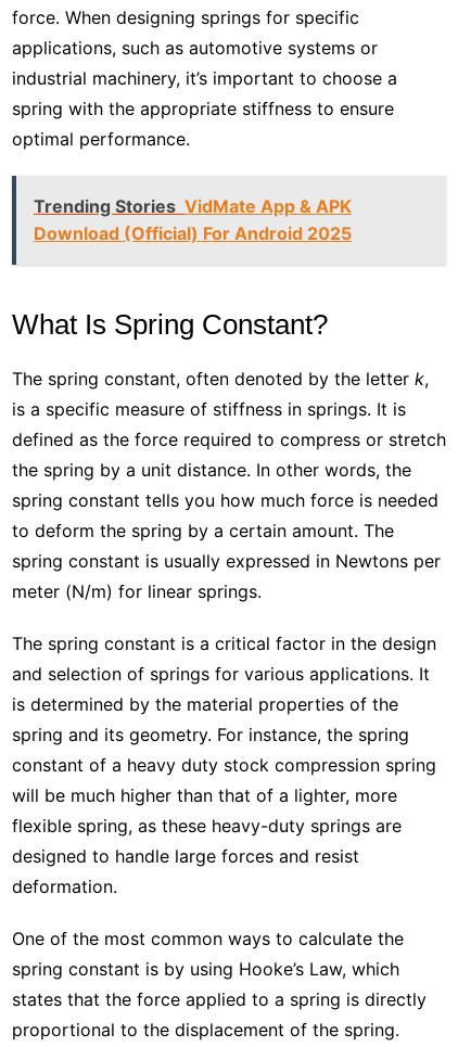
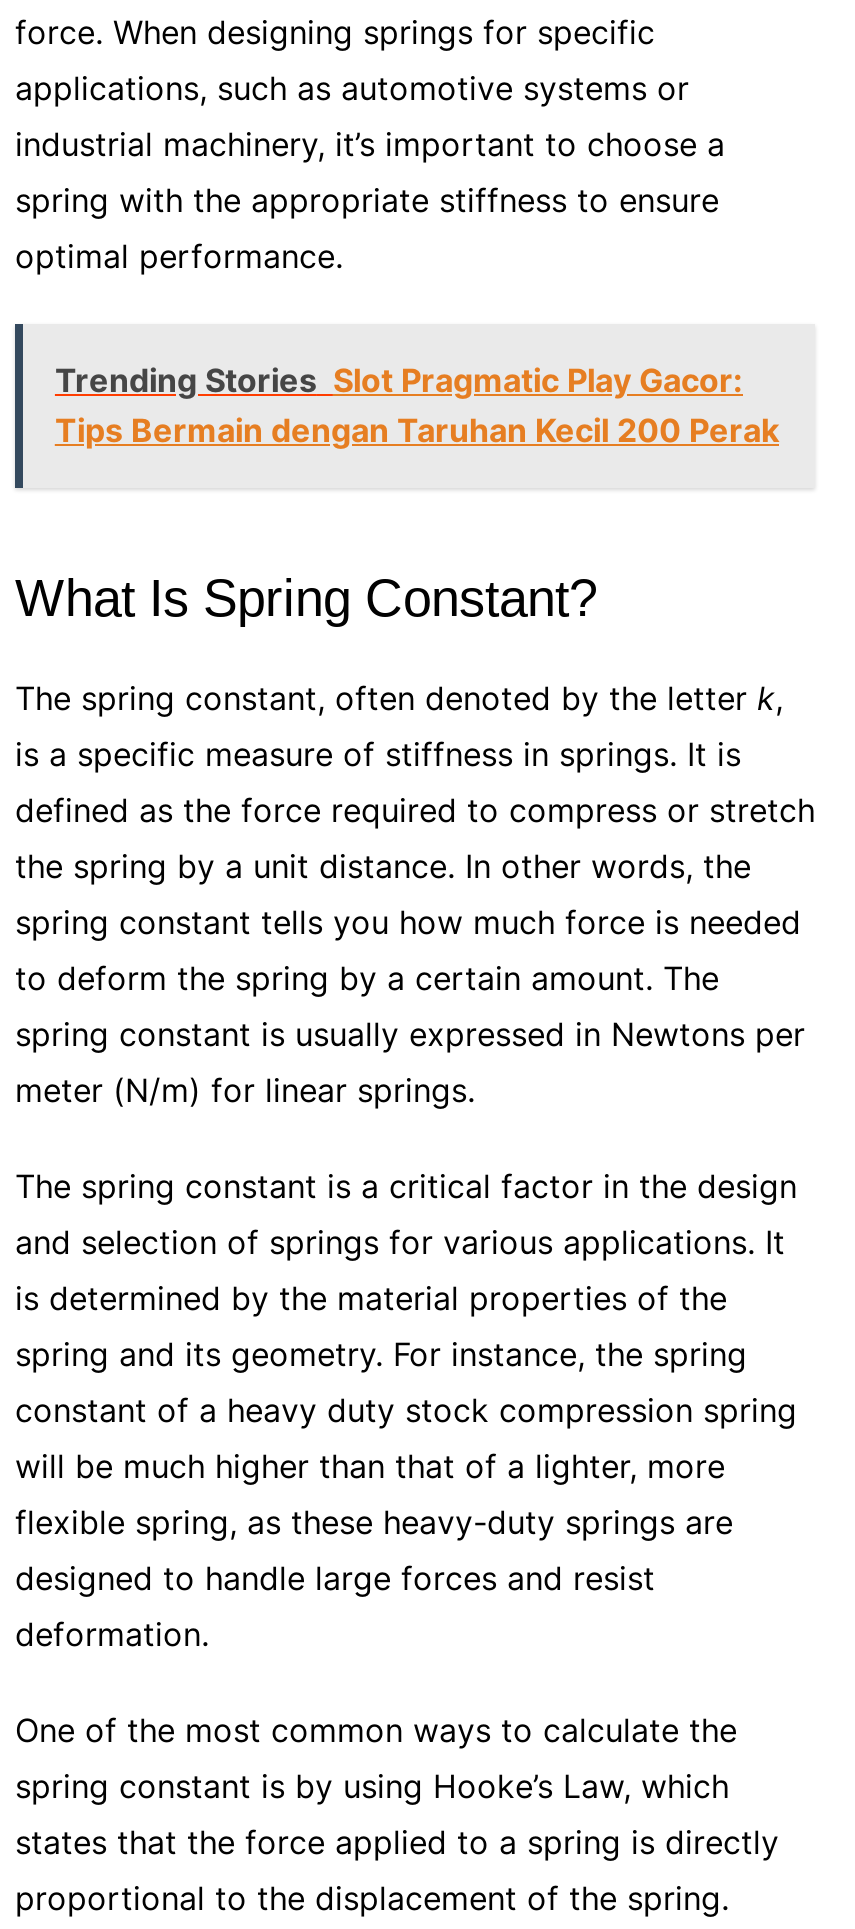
[34,195,352,244] Trending Stories VidMate App & APK | Download (Official) For Android 2025 -> [55,360,779,450] Trending Stories Slot Pragmatic Play Gacor: | Tips Bermain dengan Taruhan Kecil 200 Perak

